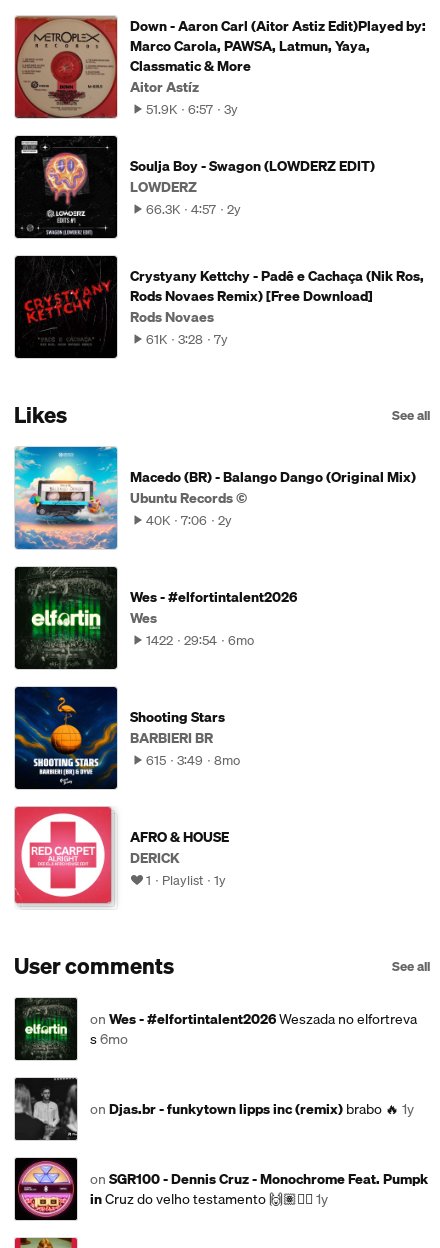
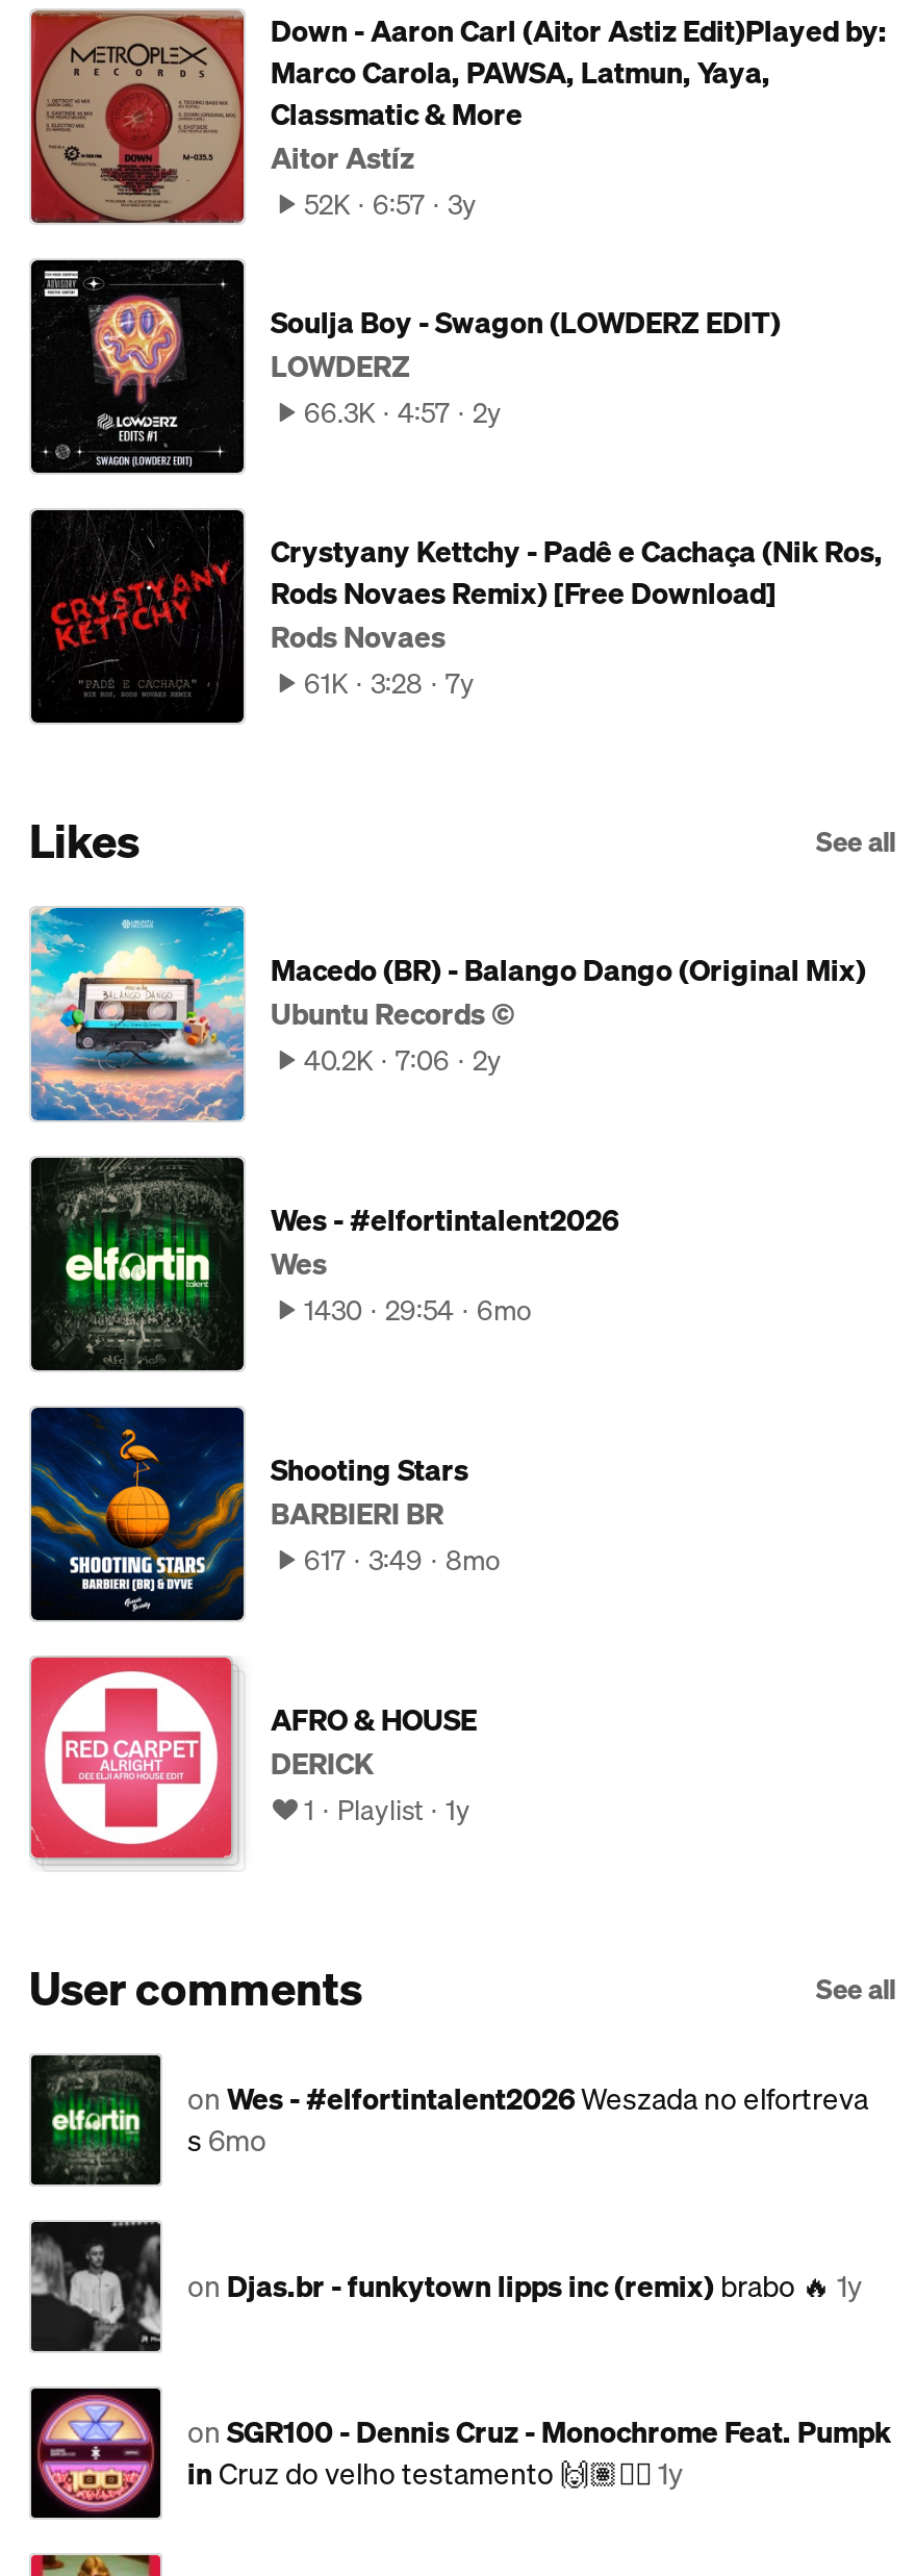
[146,99,238,119] 51.9K 6:57 3y -> [304,184,477,226] 52K 6:57 3y
[146,510,232,530] 40K 7:06 2y -> [304,1040,502,1082] 40.2K 7:06 2y
[146,630,254,650] 1422 29:54 6mo -> [304,1290,531,1332] 1430 29:54 6mo
[146,750,240,770] 615 3:49 8mo -> [304,1540,500,1581] 617 3:49 8mo

